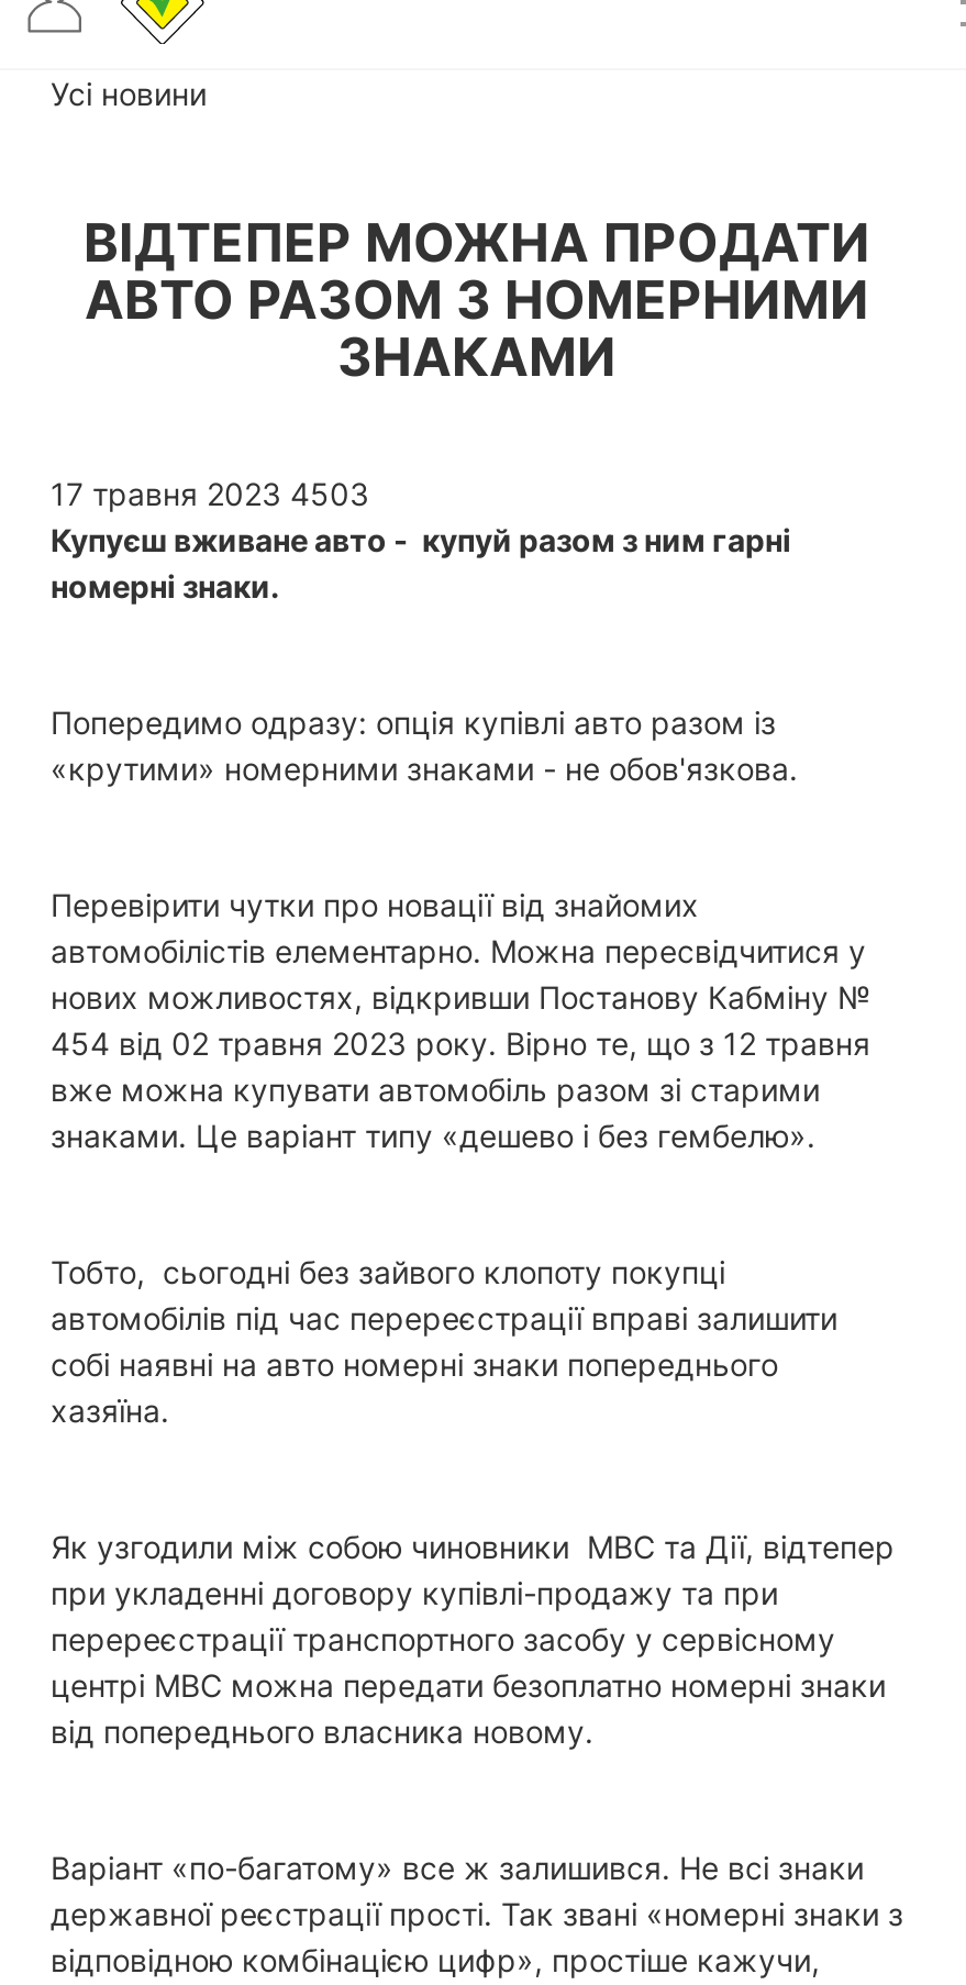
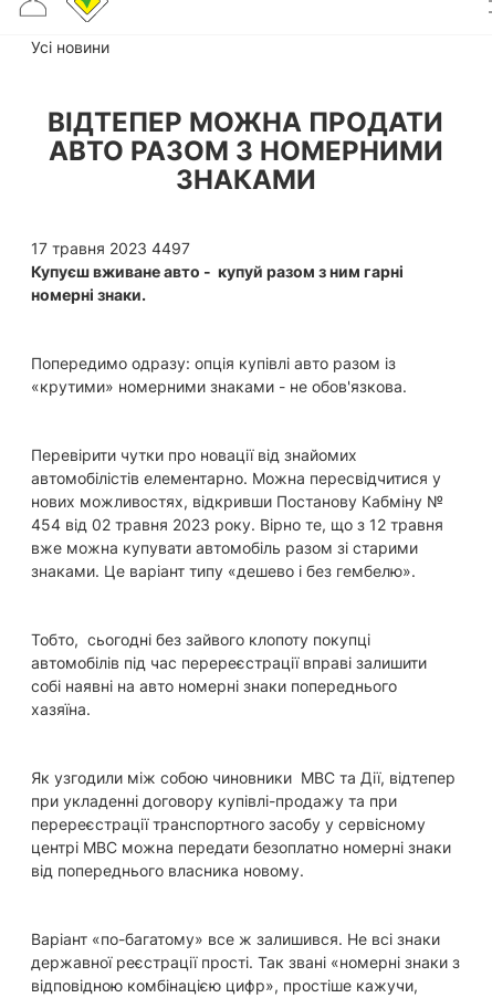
[51,475,369,512] 17 травня 2023 4503 -> [31,239,190,258] 17 травня 2023 4497

